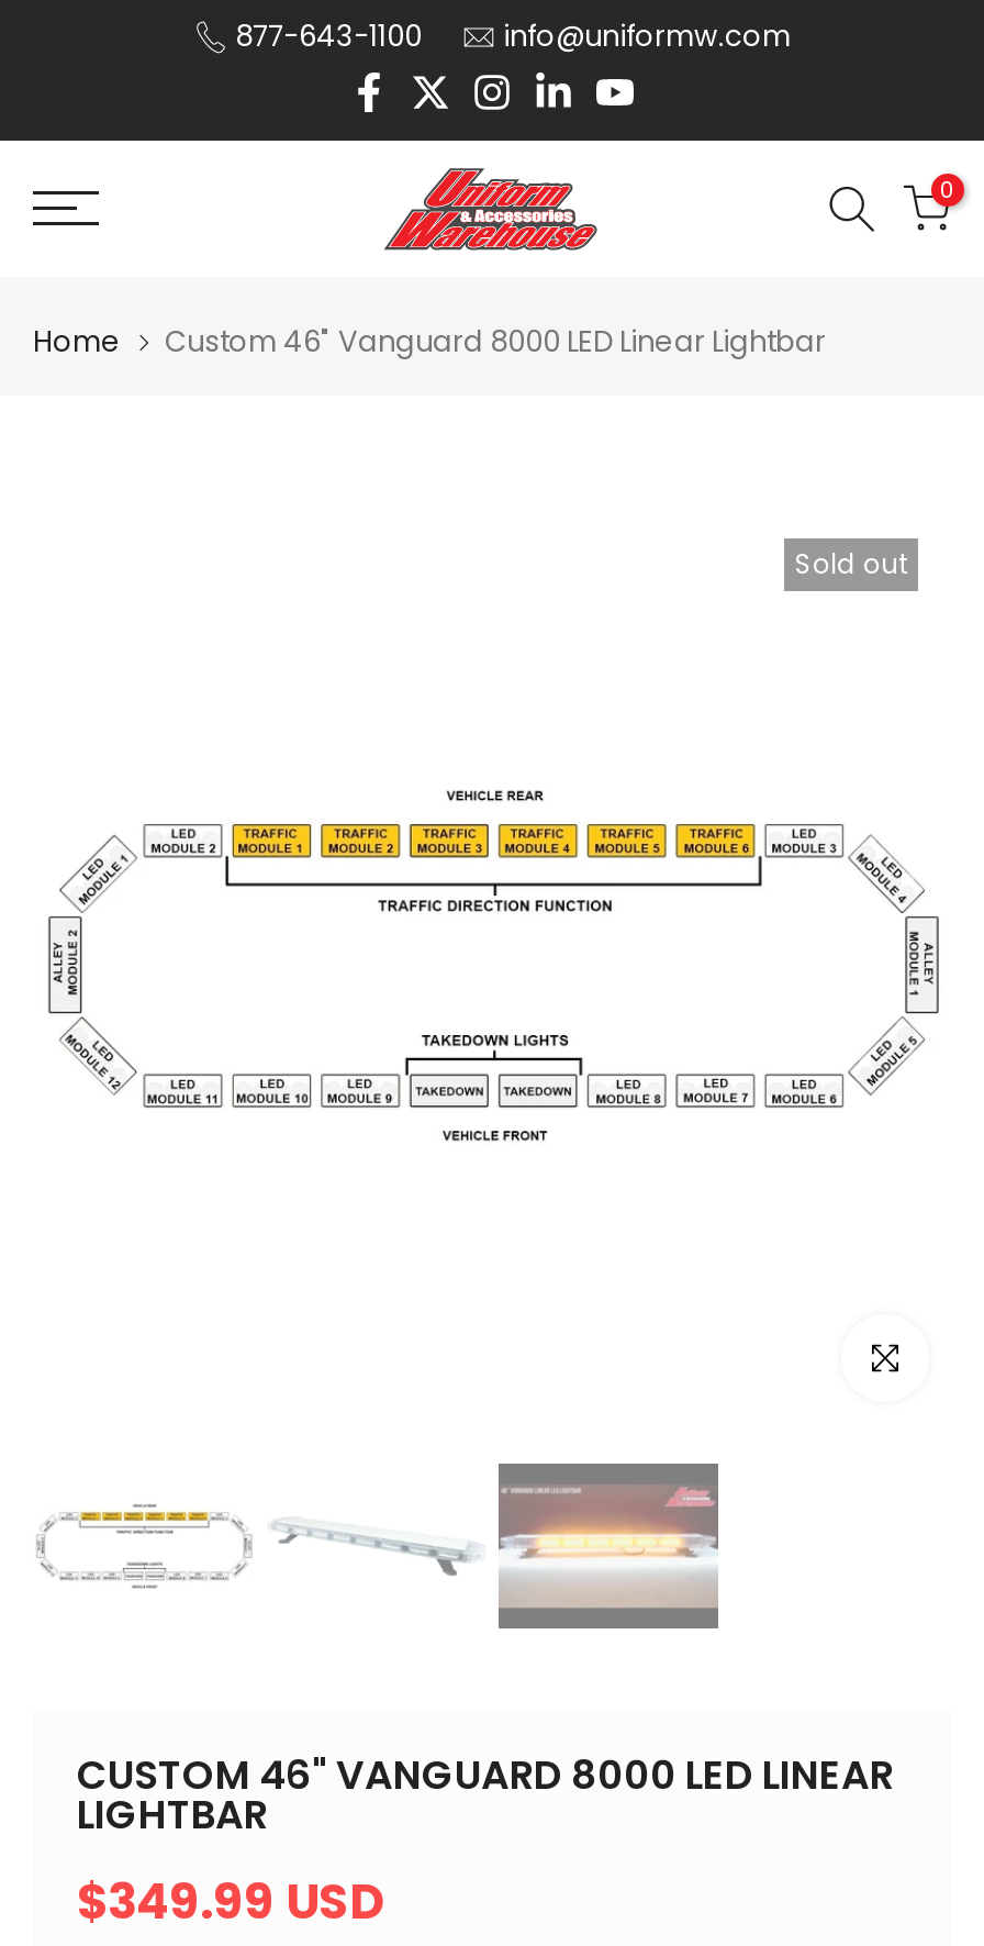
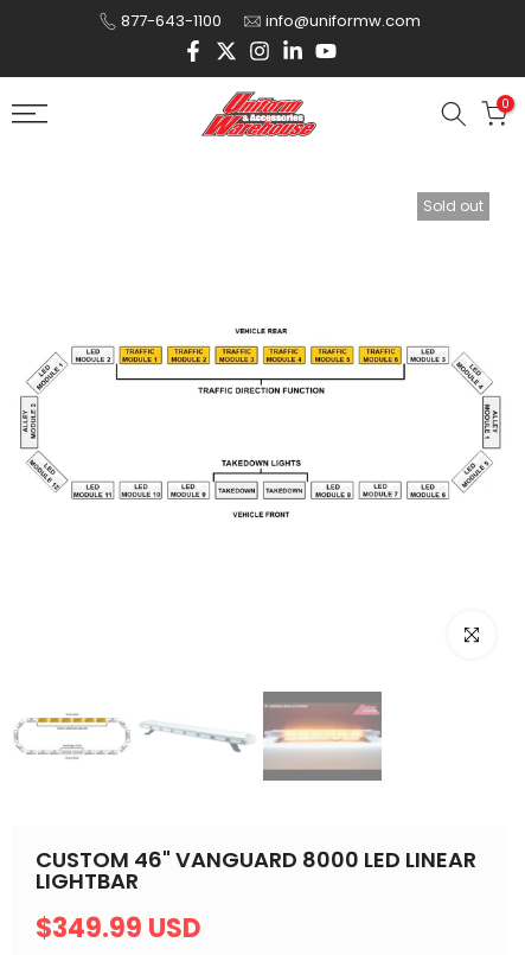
[33,321,826,363] Home | Custom 46" Vanguard 8000 LED Linear Lightbar -> none

